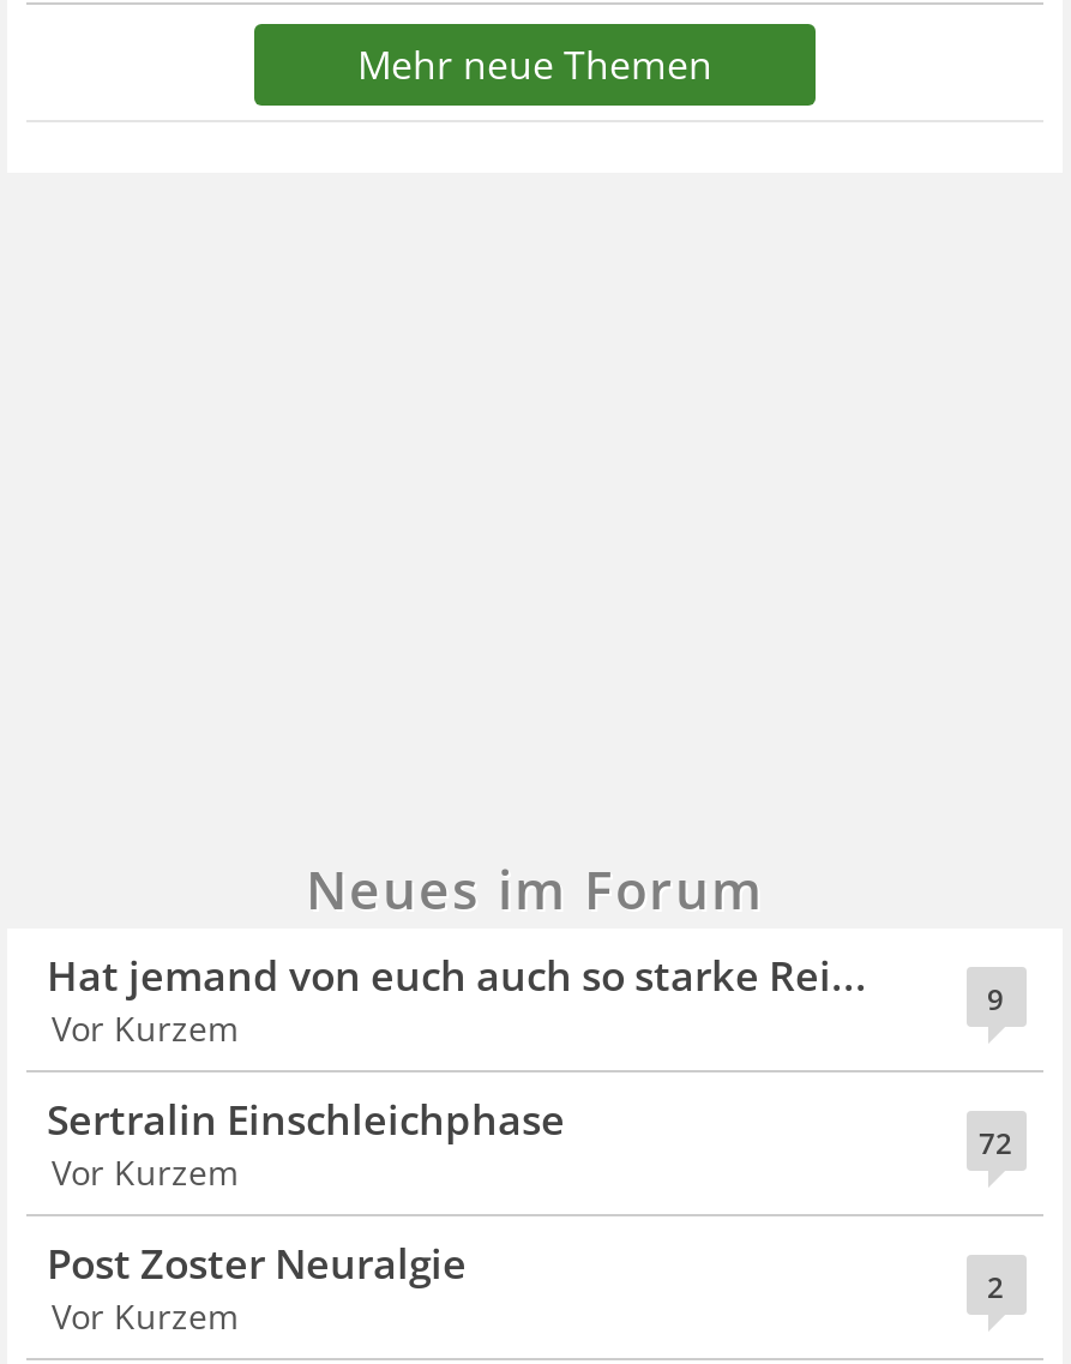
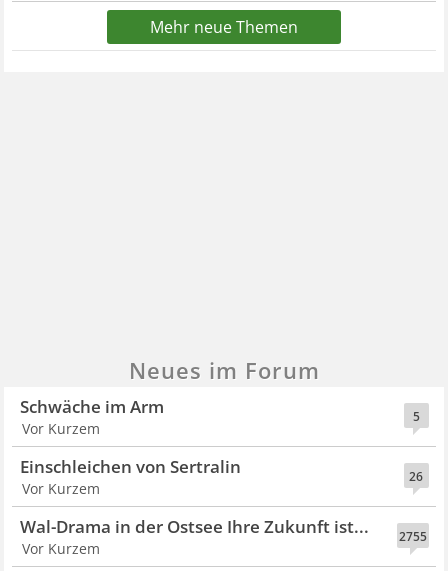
[47,947,1004,1019] 9 | Hat jemand von euch auch so starke Rei... -> [20,395,419,425] 5 | Schwäche im Arm
[47,1091,1012,1163] 72 | Sertralin Einschleichphase -> [20,455,423,485] 26 | Einschleichen von Sertralin
[47,1235,1004,1307] 2 | Post Zoster Neuralgie -> [20,515,426,545] 2755 | Wal-Drama in der Ostsee Ihre Zukunft ist...

